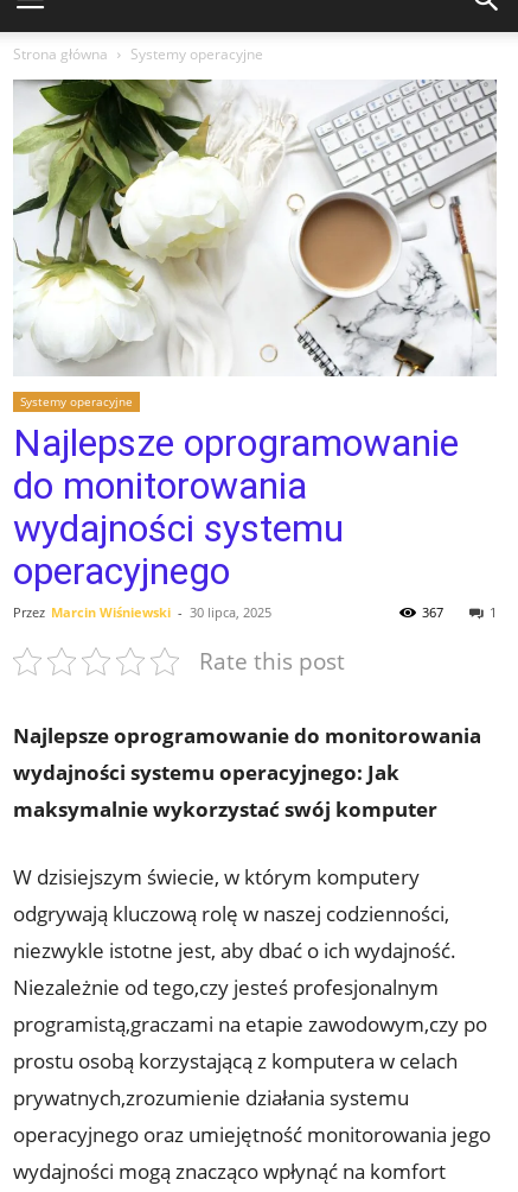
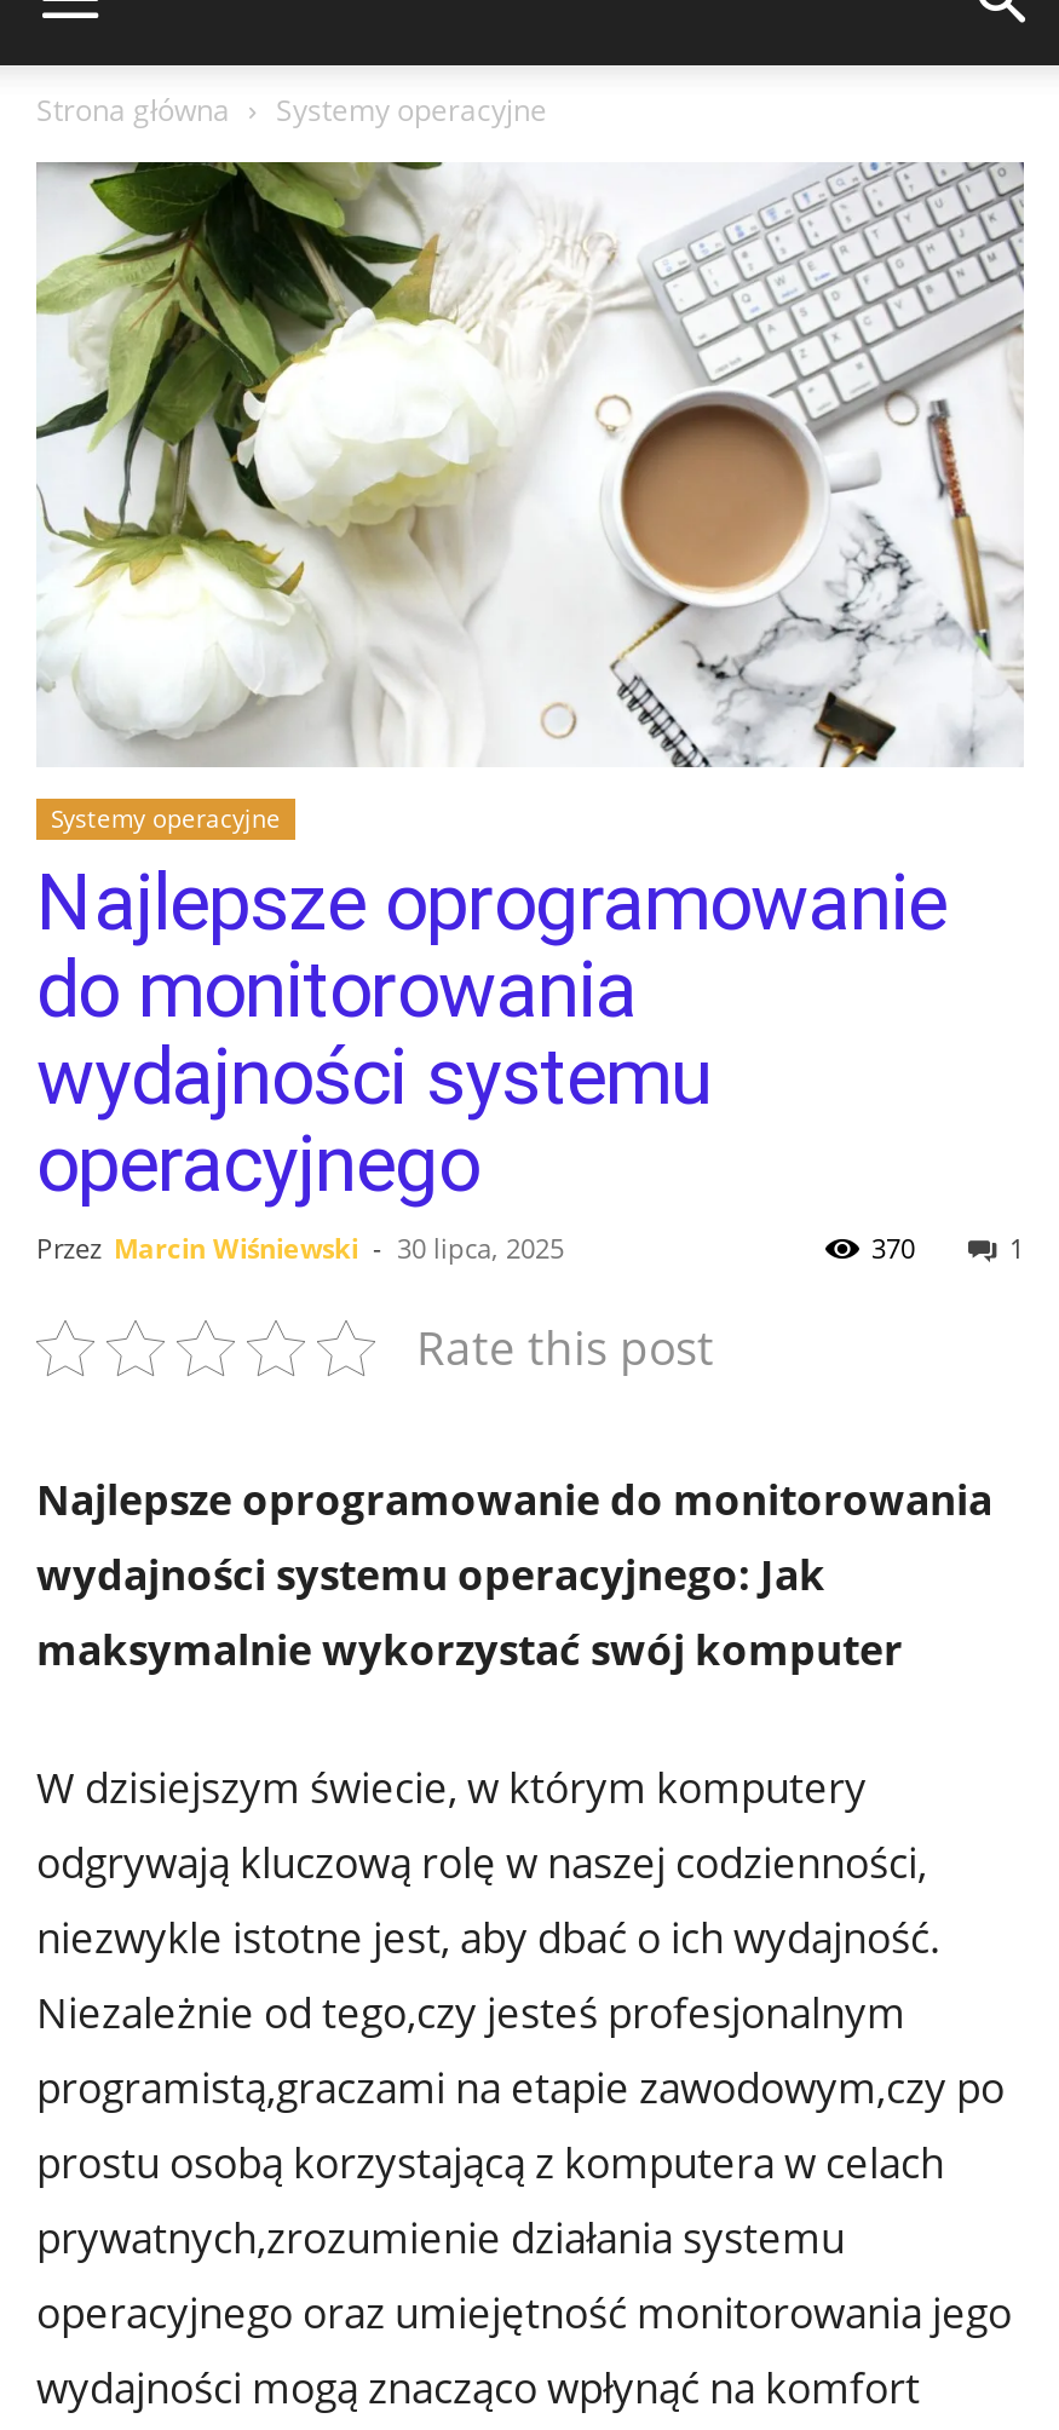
[422,603,443,621] 367 -> [871,1230,915,1266] 370

